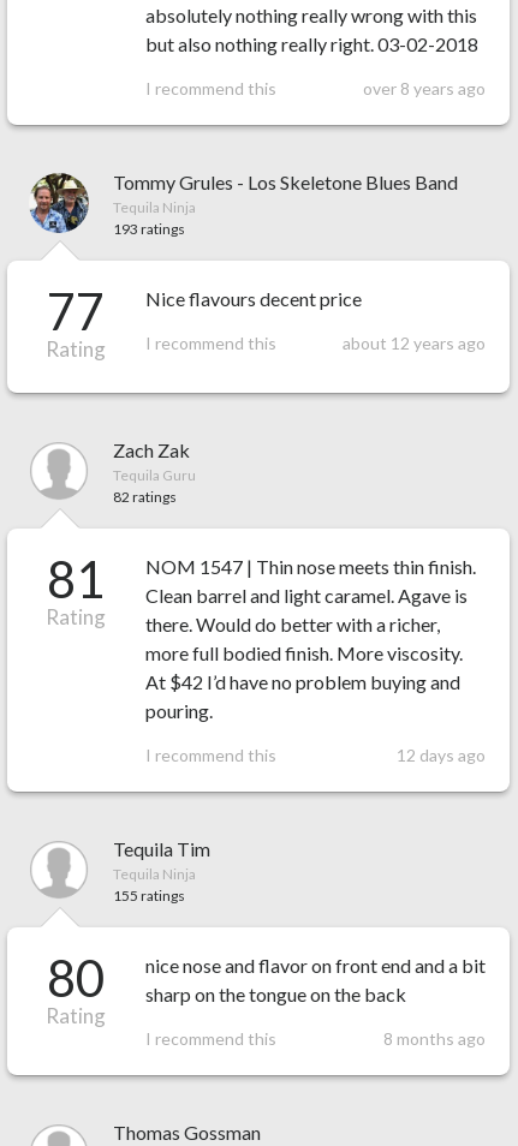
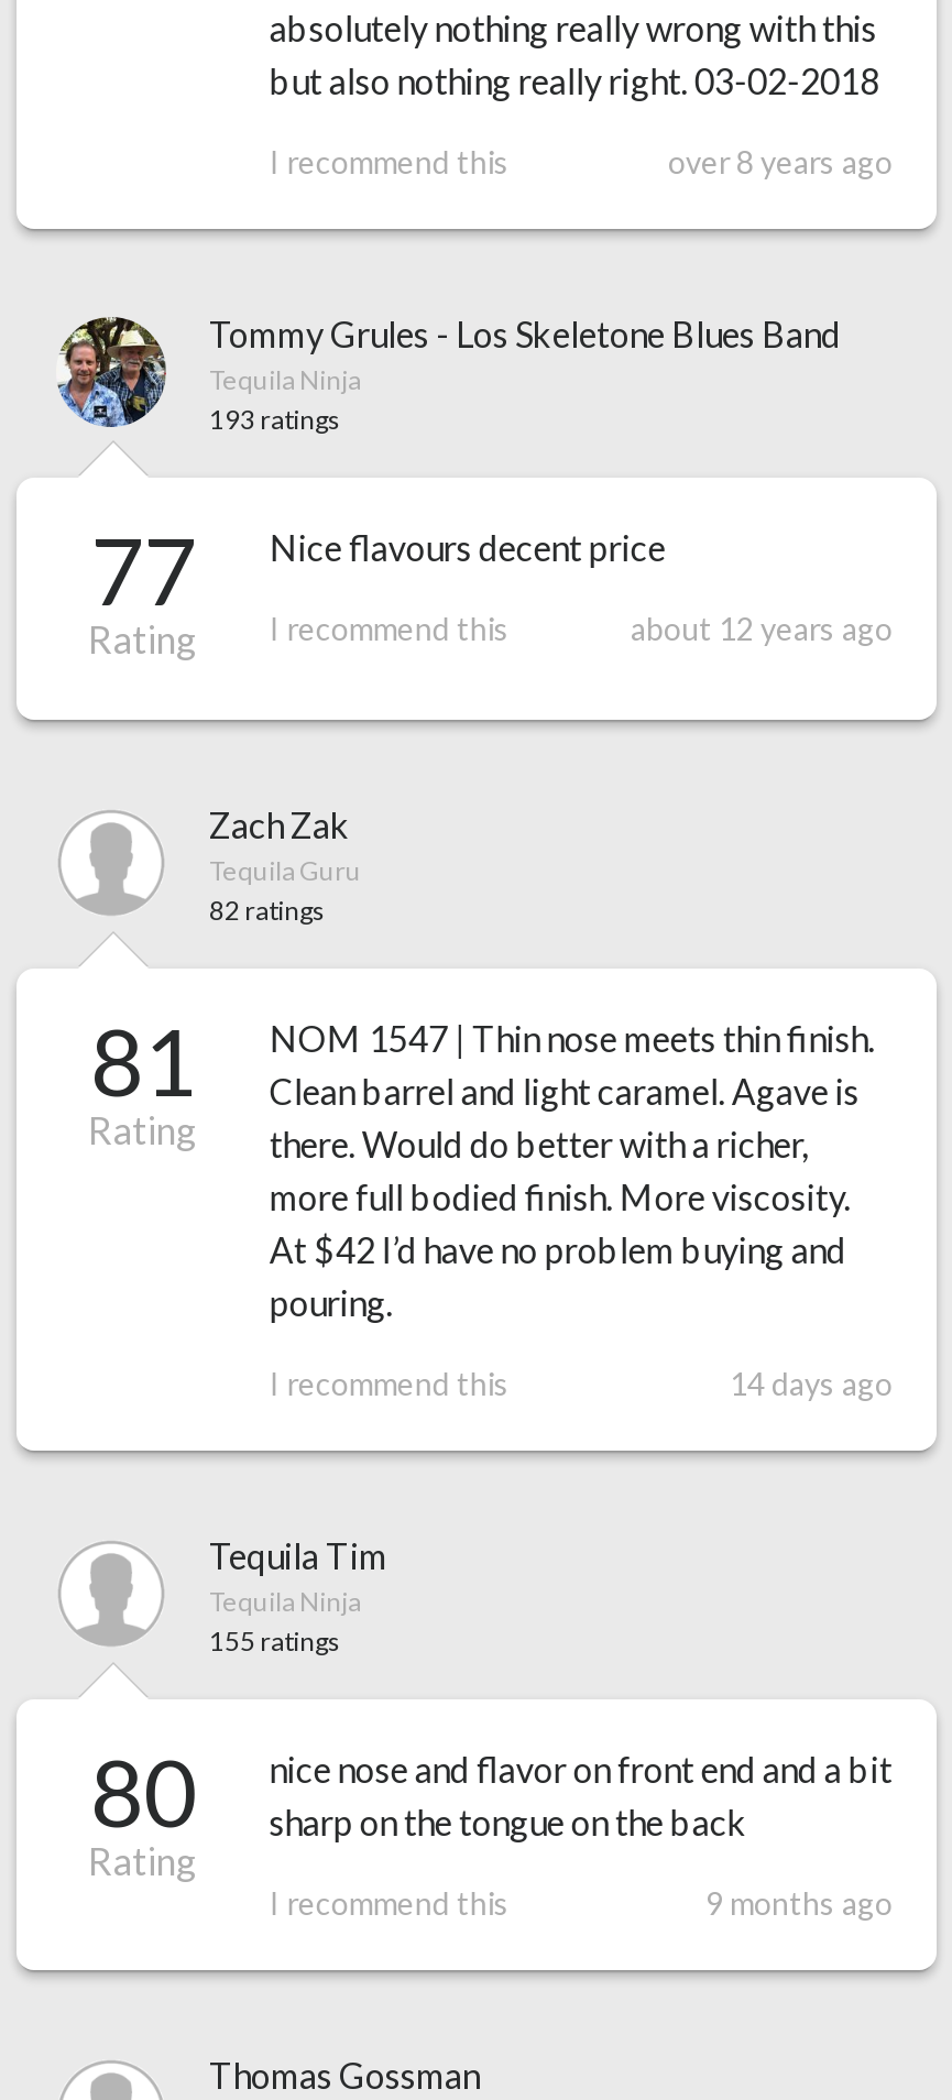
[397,745,486,765] 12 days ago -> [730,1365,893,1402] 14 days ago
[383,1028,486,1049] 8 months ago -> [705,1884,893,1922] 9 months ago

